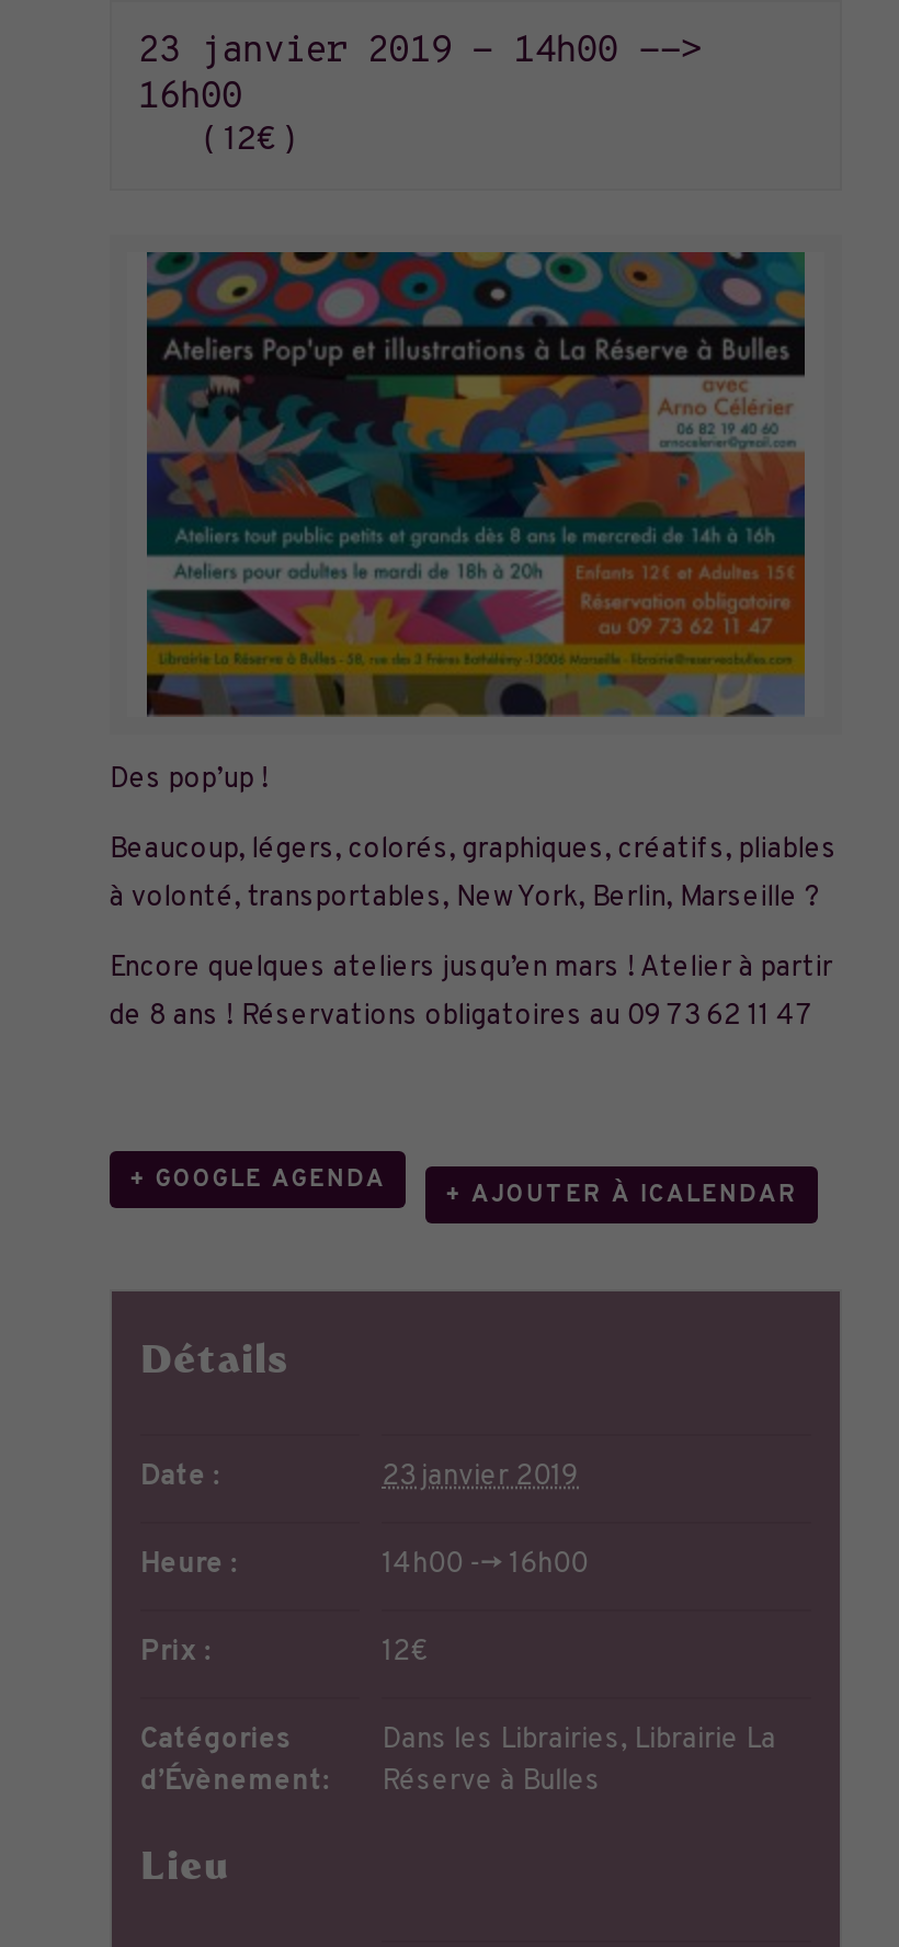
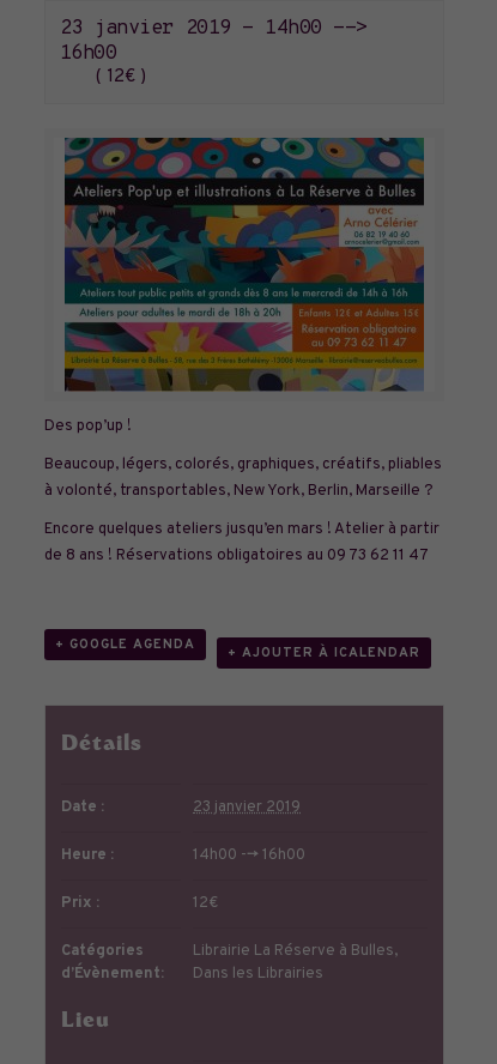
[382,1724,776,1801] Dans les Librairies, Librairie La | Réserve à Bulles -> [193,942,398,984] Librairie La Réserve à Bulles, | Dans les Librairies

